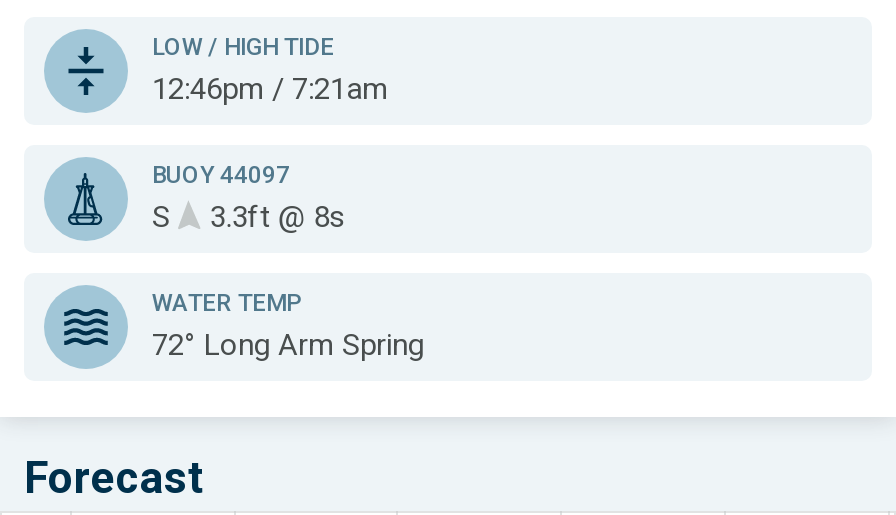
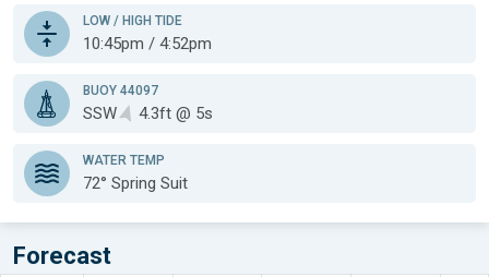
[152,71,388,107] 12:46pm / 7:21am -> [83,34,212,53] 10:45pm / 4:52pm
[152,199,346,235] S | 3.3ft @ 8s -> [83,104,213,123] SSW | 4.3ft @ 5s
[152,327,424,363] 72° Long Arm Spring -> [83,173,188,193] 72° Spring Suit

